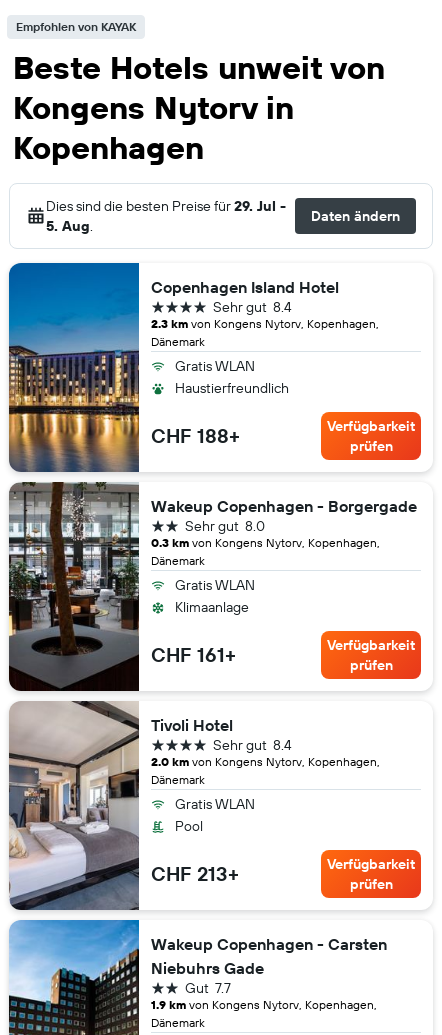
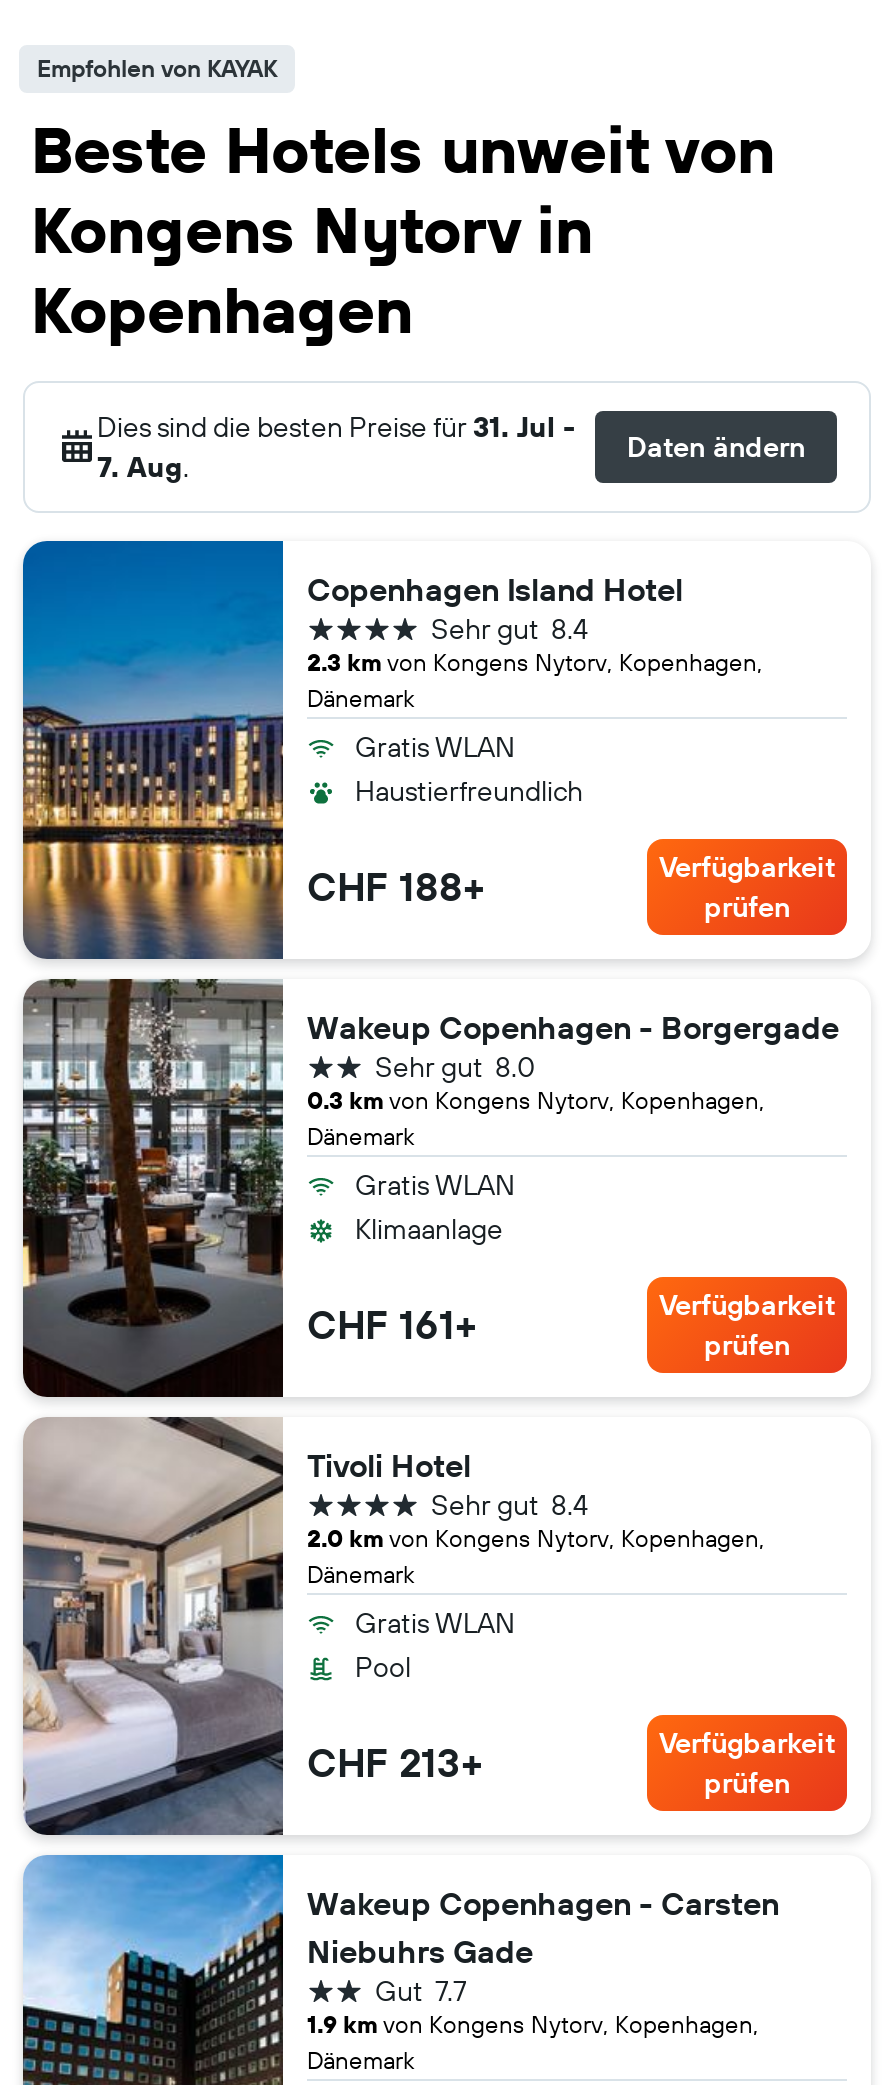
[46,197,286,215] Dies sind die besten Preise für 29. Jul - -> [97,409,575,445] Dies sind die besten Preise für 31. Jul -
[46,217,93,235] 5. Aug. -> [97,449,189,485] 7. Aug.

